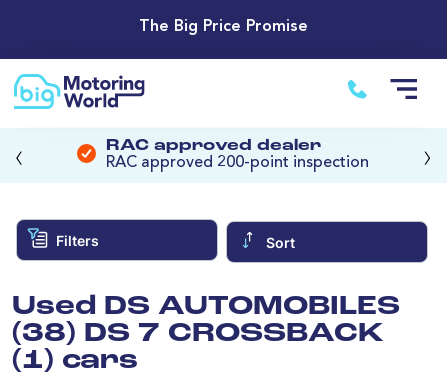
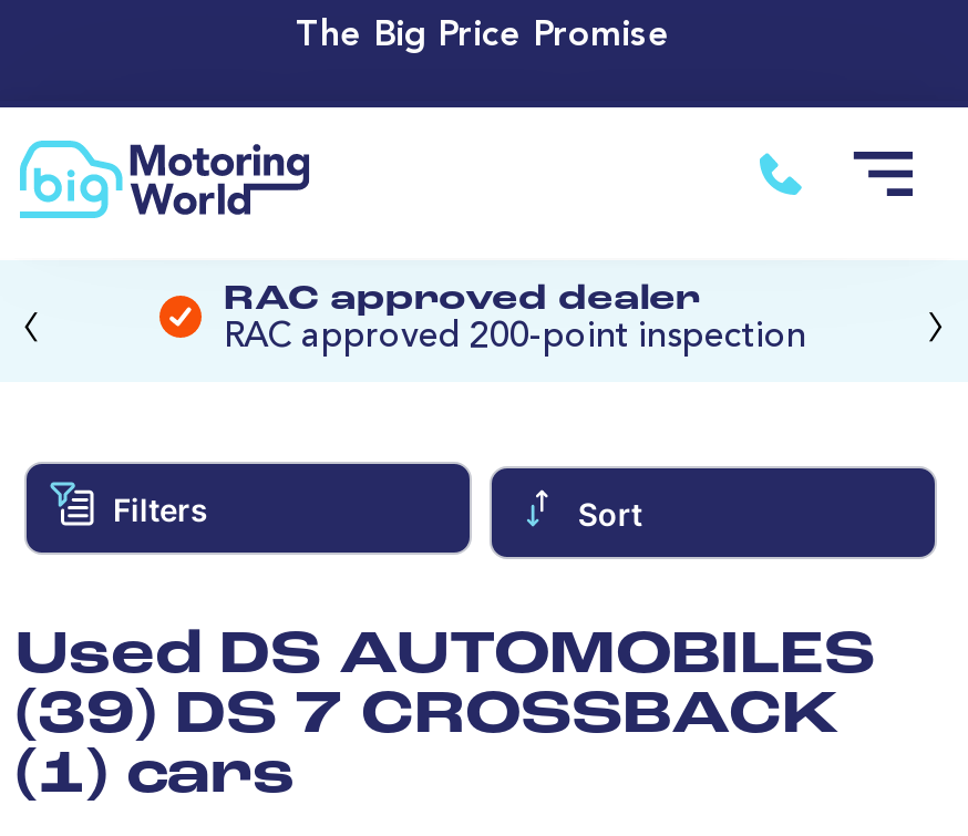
[12,321,384,348] (38) DS 7 CROSSBACK -> [16,687,840,747] (39) DS 7 CROSSBACK

